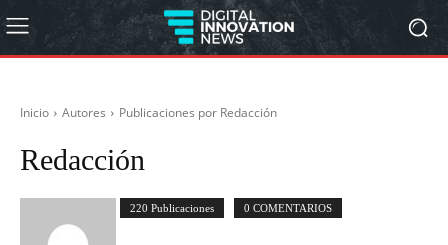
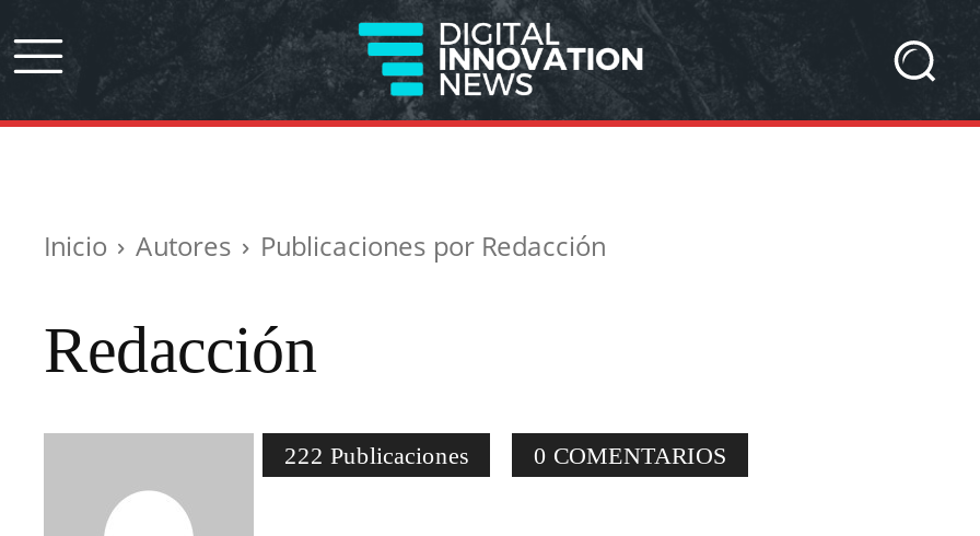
[130,202,214,214] 220 Publicaciones -> [284,442,468,468] 222 Publicaciones

